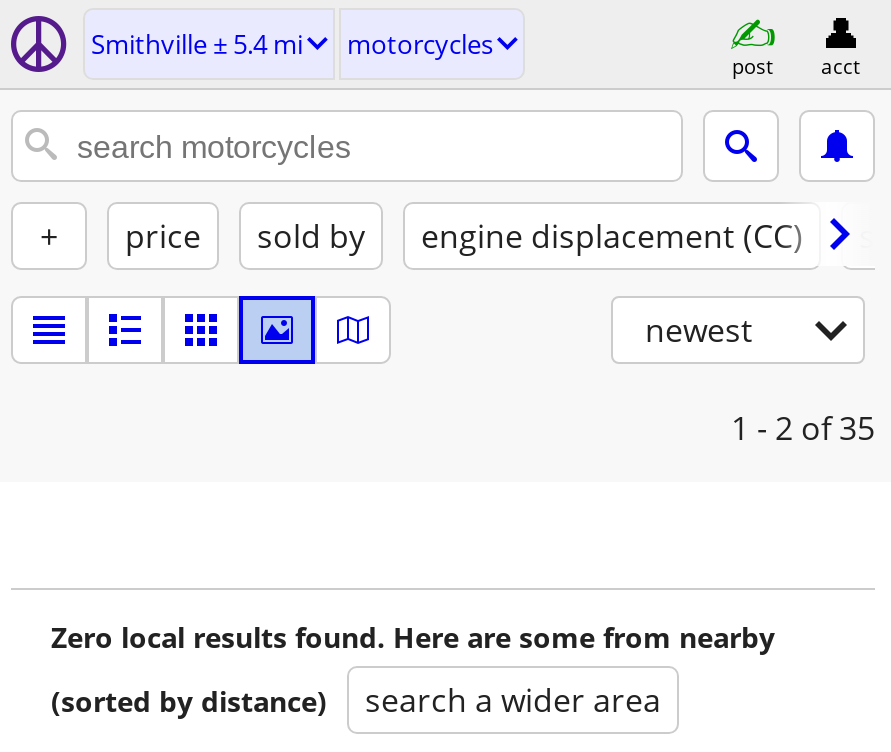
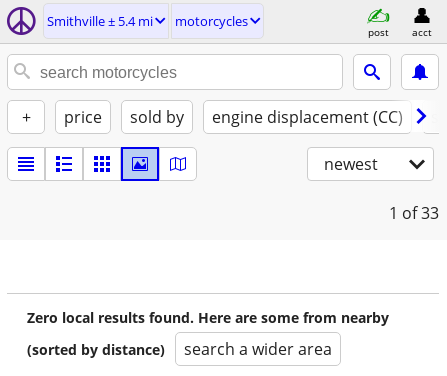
[731,406,875,450] 1 - 2 of 35 -> [389,202,439,224] 1 of 33

